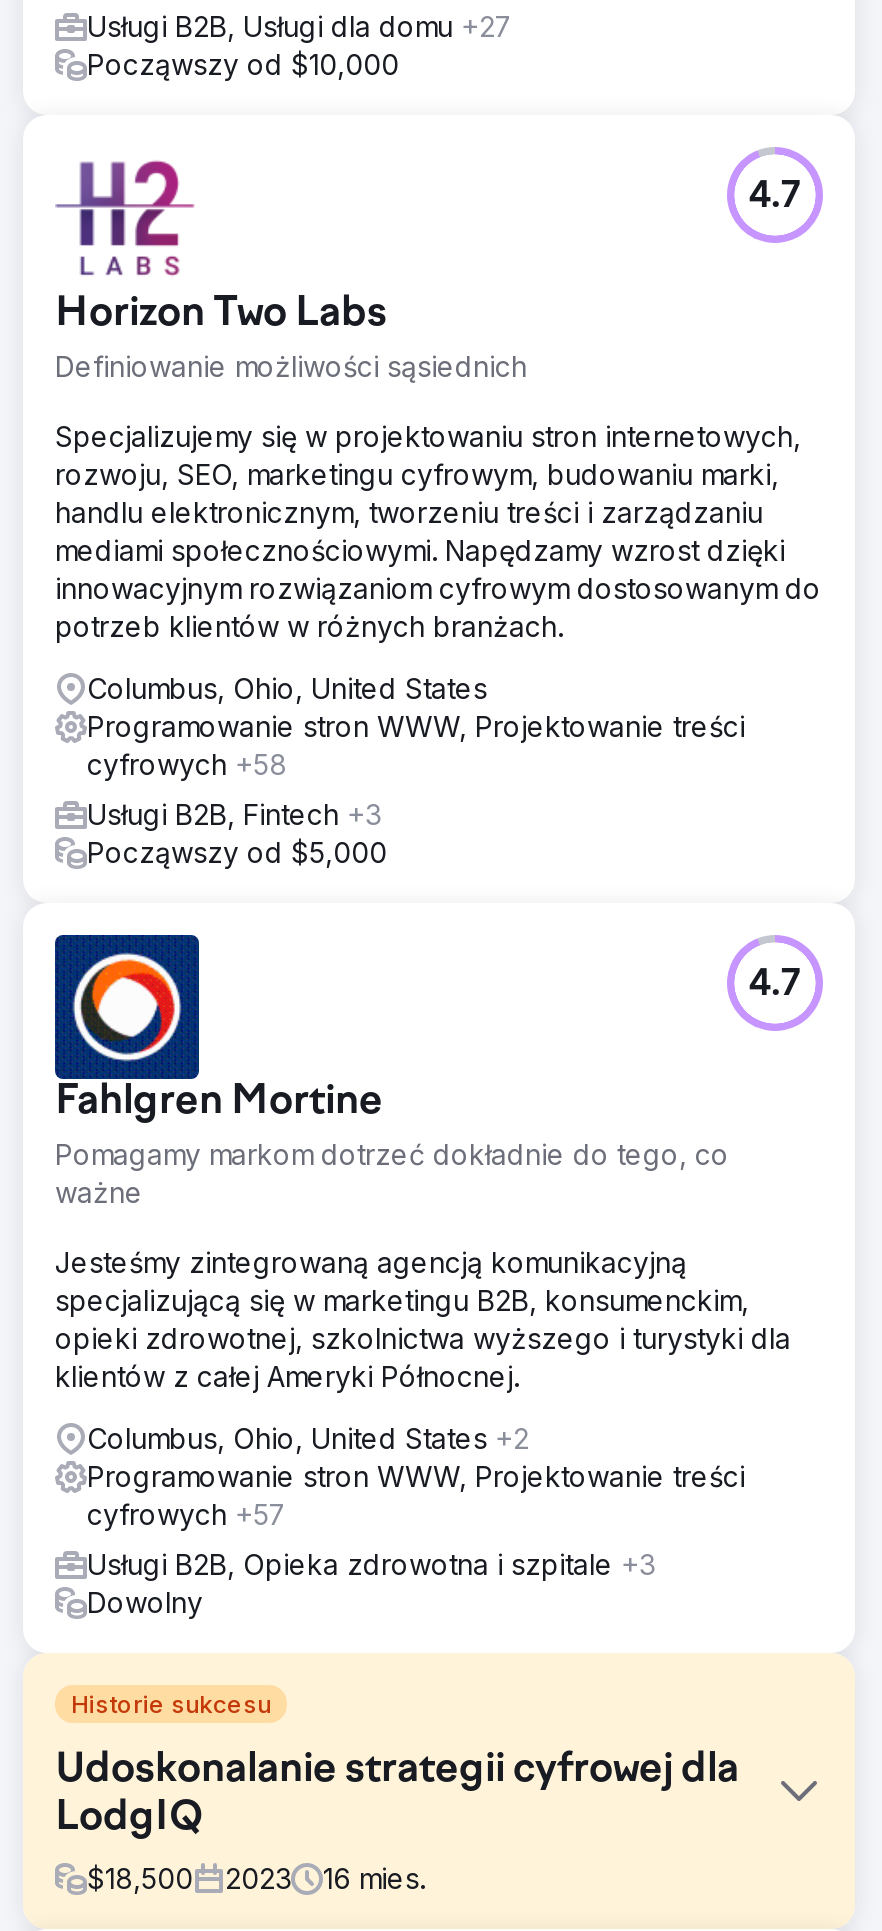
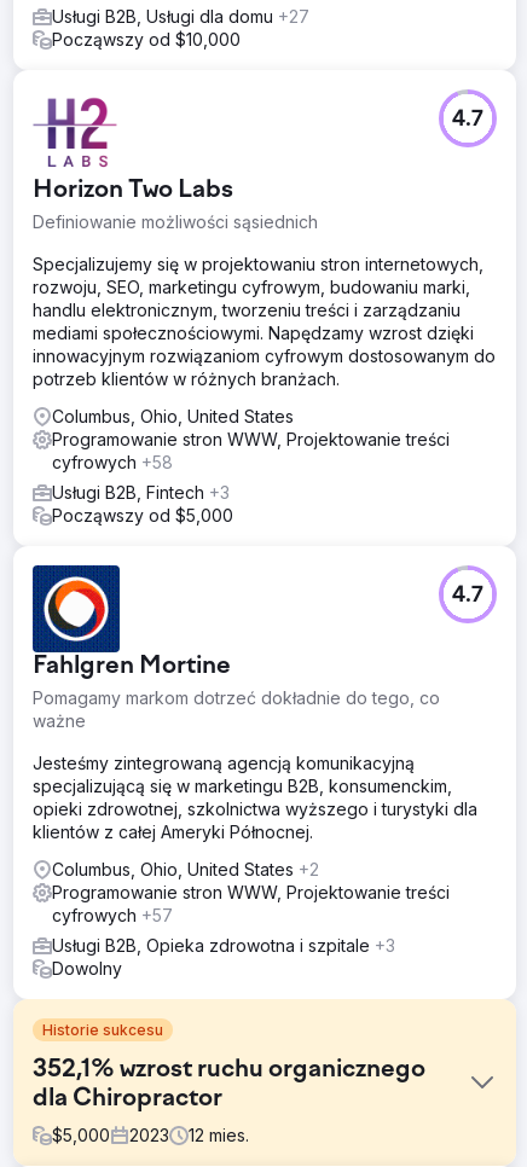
[55,1749,739,1841] Udoskonalanie strategii cyfrowej dla | LodgIQ -> [33,1057,425,1113] 352,1% wzrost ruchu organicznego | dla Chiropractor
[87,1861,193,1895] $18,500 -> [52,1125,110,1145] $5,000
[323,1861,425,1895] 16 mies. -> [189,1125,249,1145] 12 mies.

